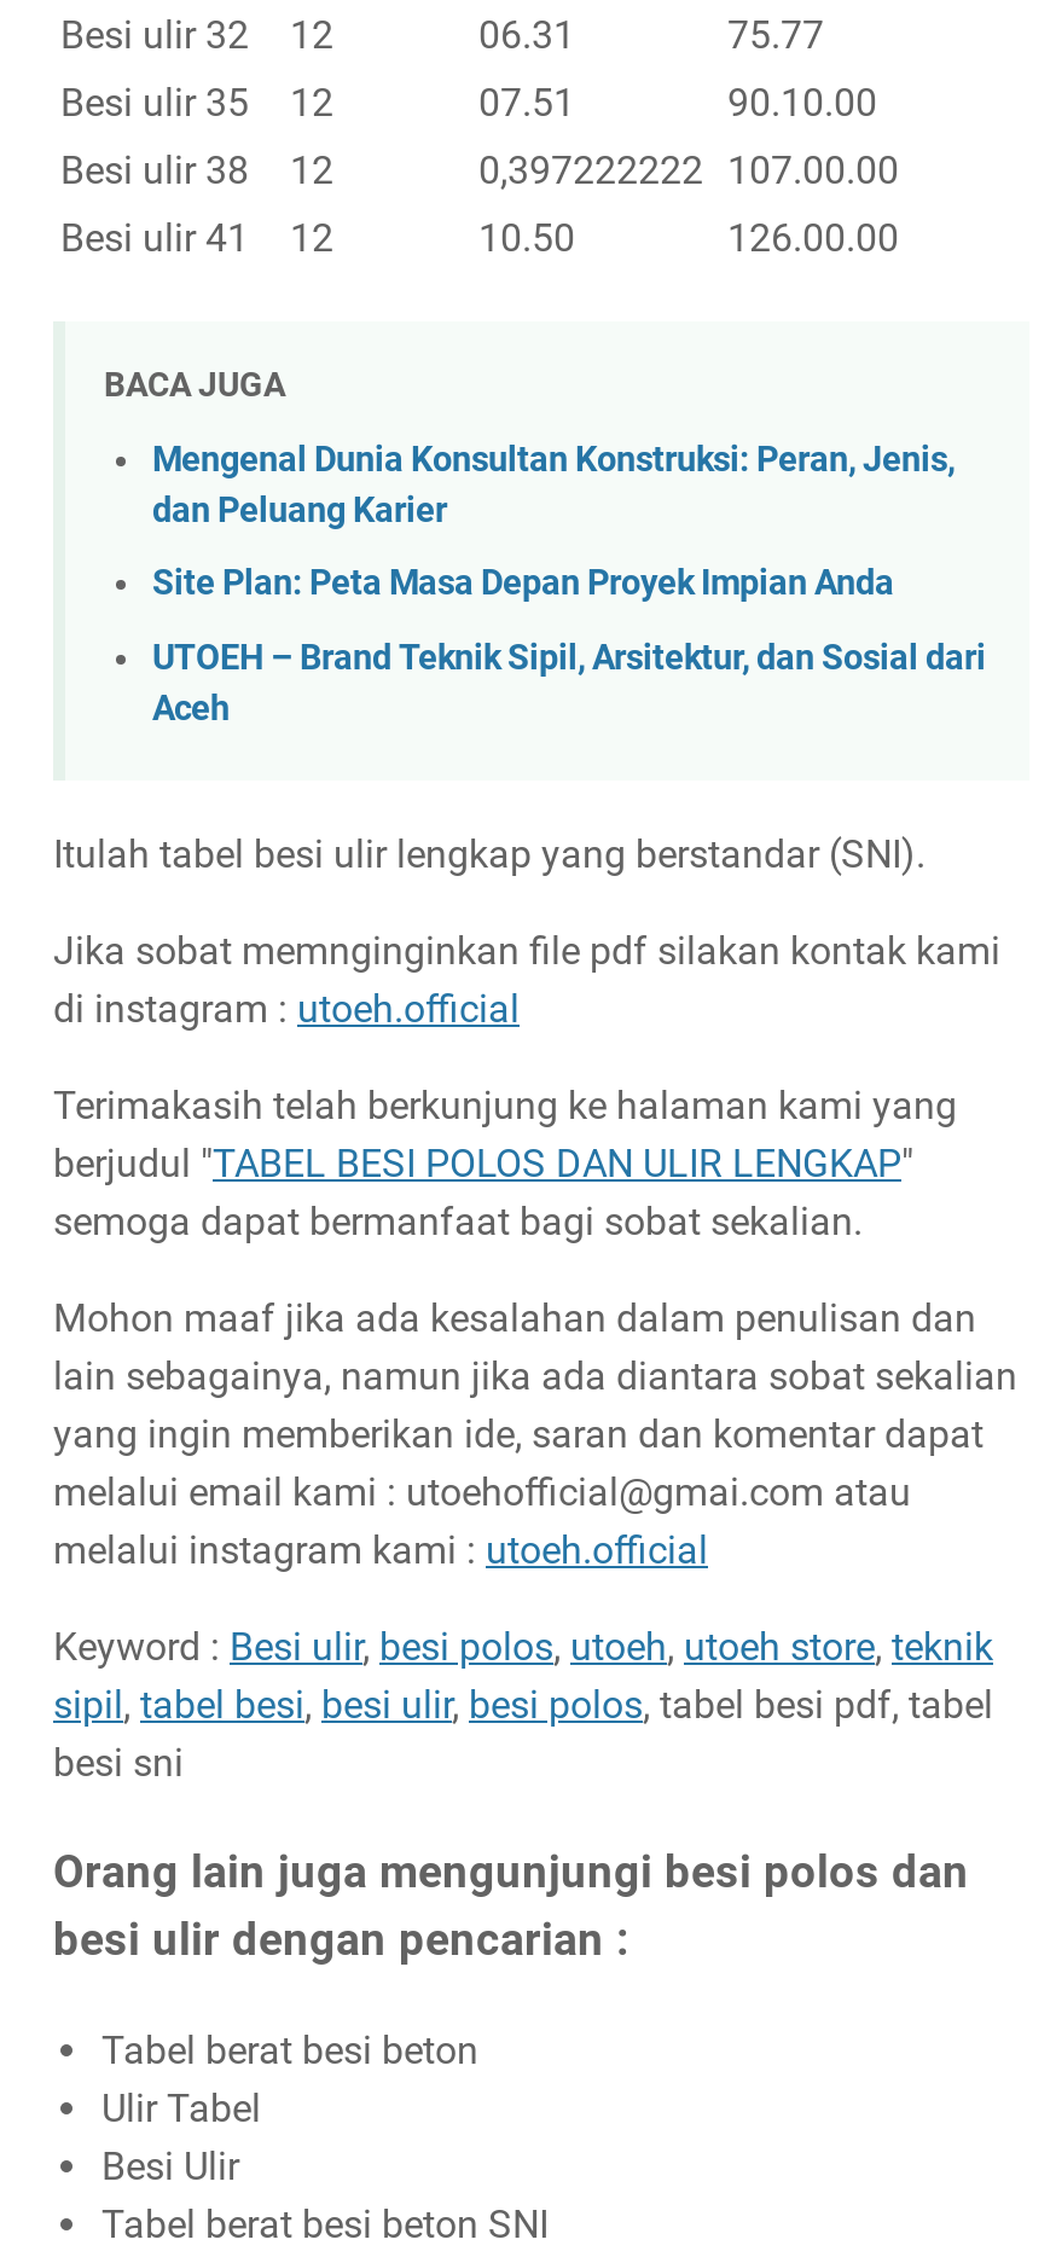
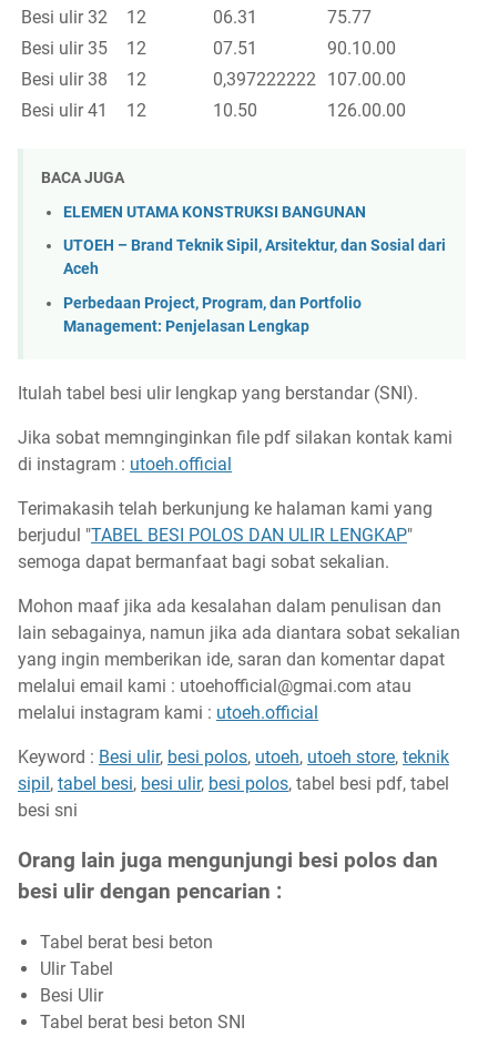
[152,439,955,605] Mengenal Dunia Konsultan Konstruksi: Peran, Jenis, | dan Peluang Karier | Site Plan: Peta Masa Depan Proyek Impian Anda -> [63,203,366,221] ELEMEN UTAMA KONSTRUKSI BANGUNAN
moved [152,637,986,729] -> [63,236,446,279]: UTOEH – Brand Teknik Sipil, Arsitektur, dan Sosial dari | Aceh
none -> [63,294,362,336] Perbedaan Project, Program, dan Portfolio | Management: Penjelasan Lengkap

